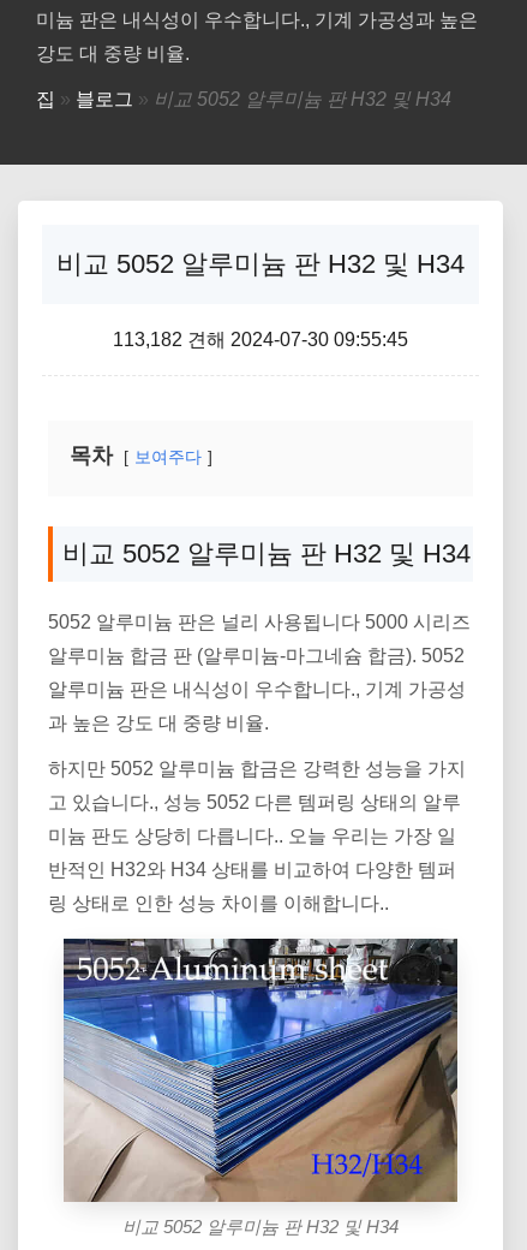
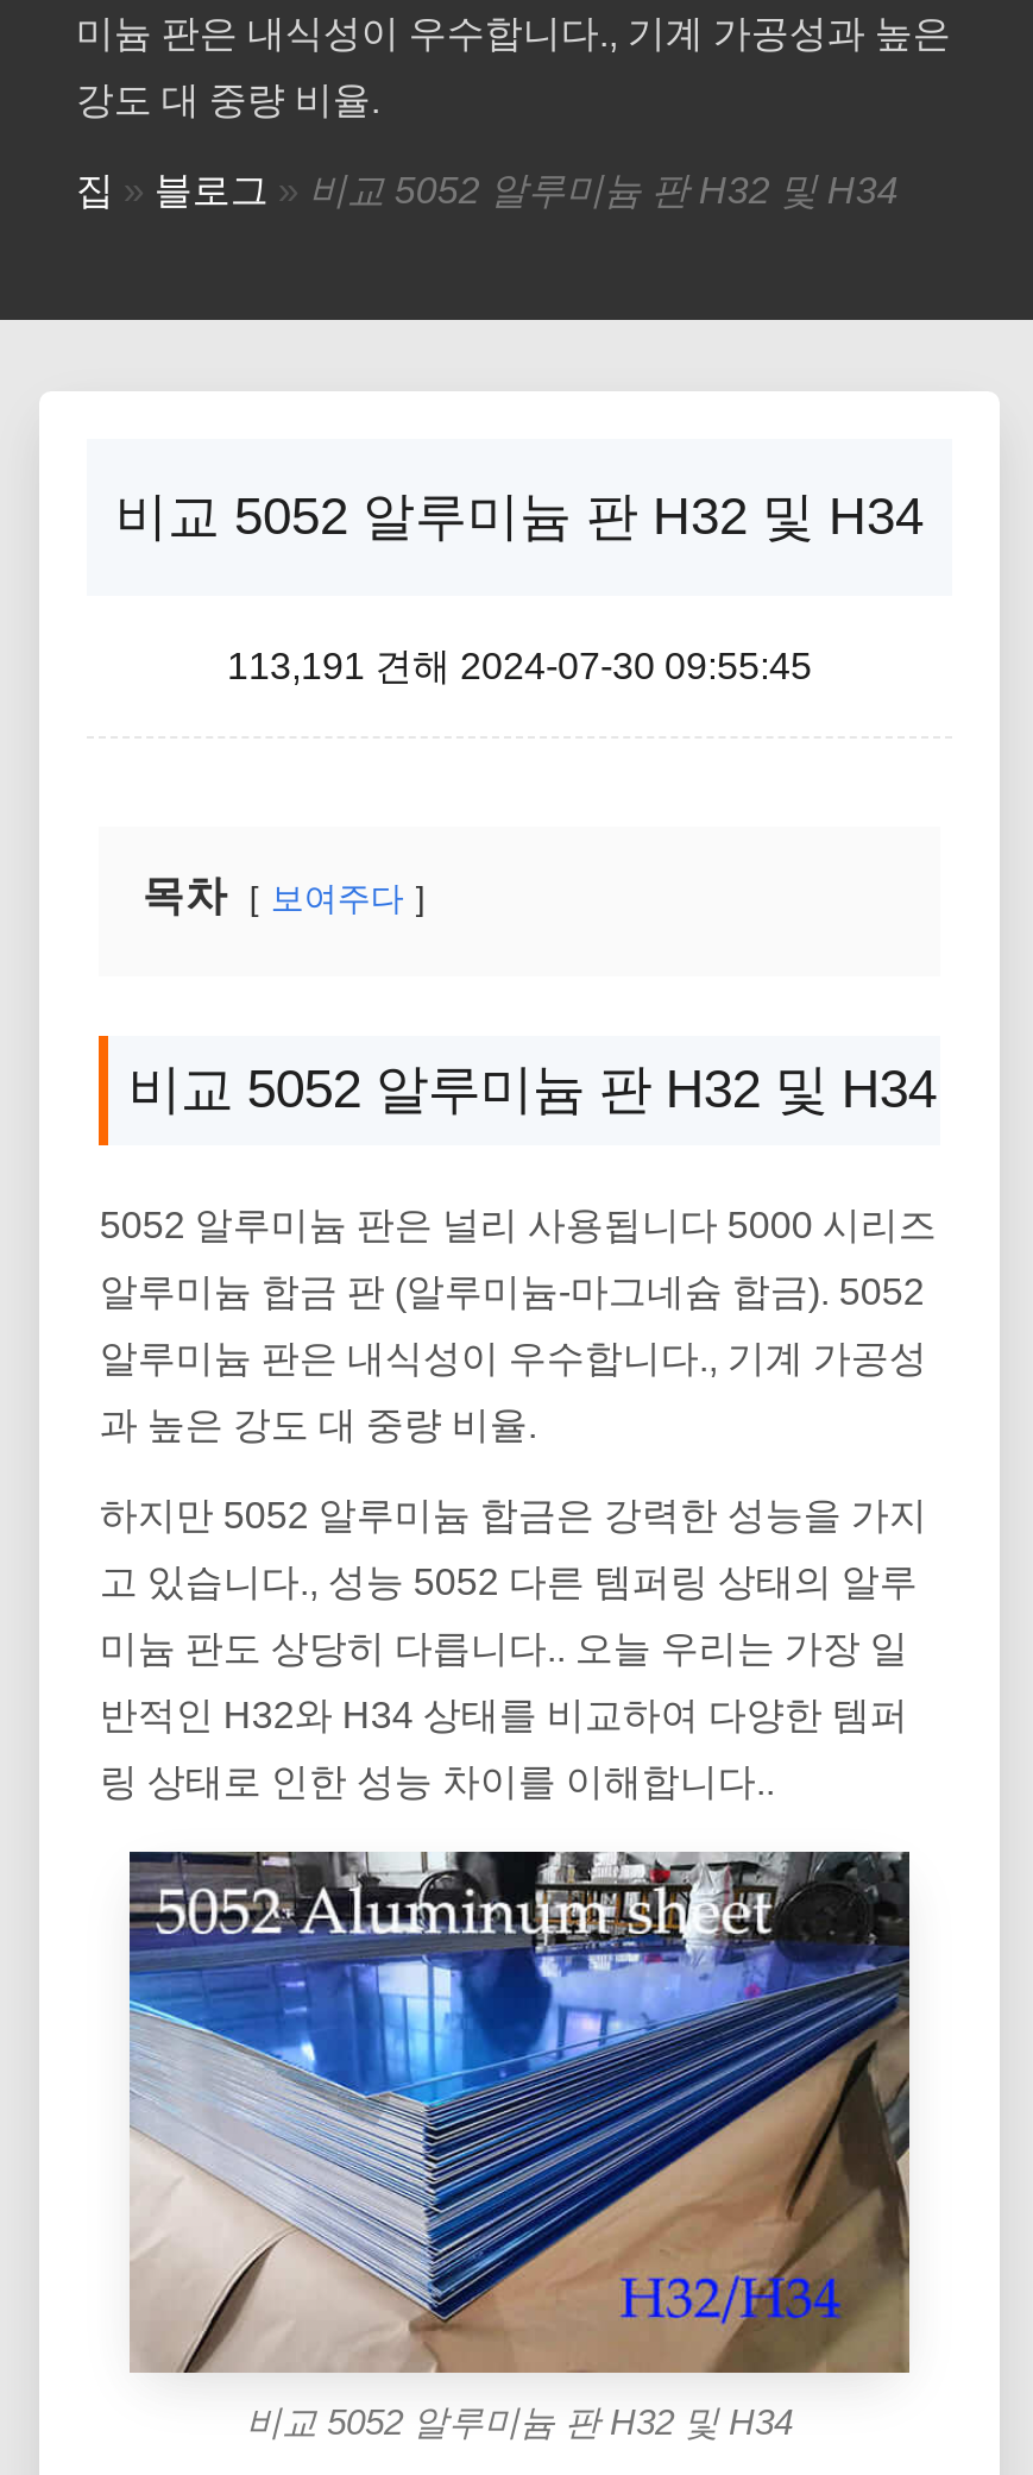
[113,329,408,350] 113,182 견해 2024-07-30 09:55:45 -> [227,646,812,686] 113,191 견해 2024-07-30 09:55:45

